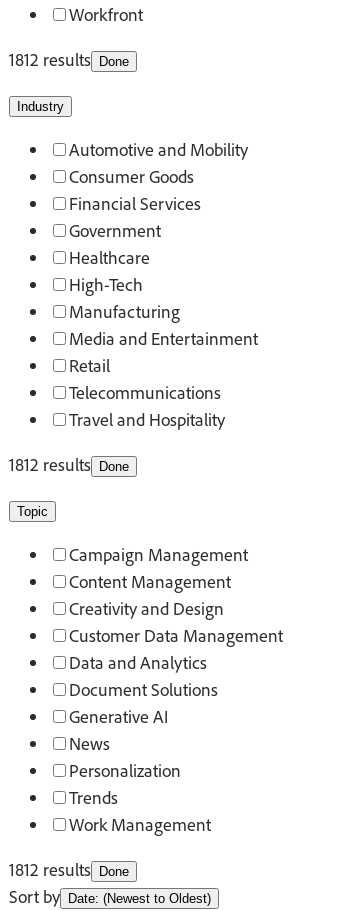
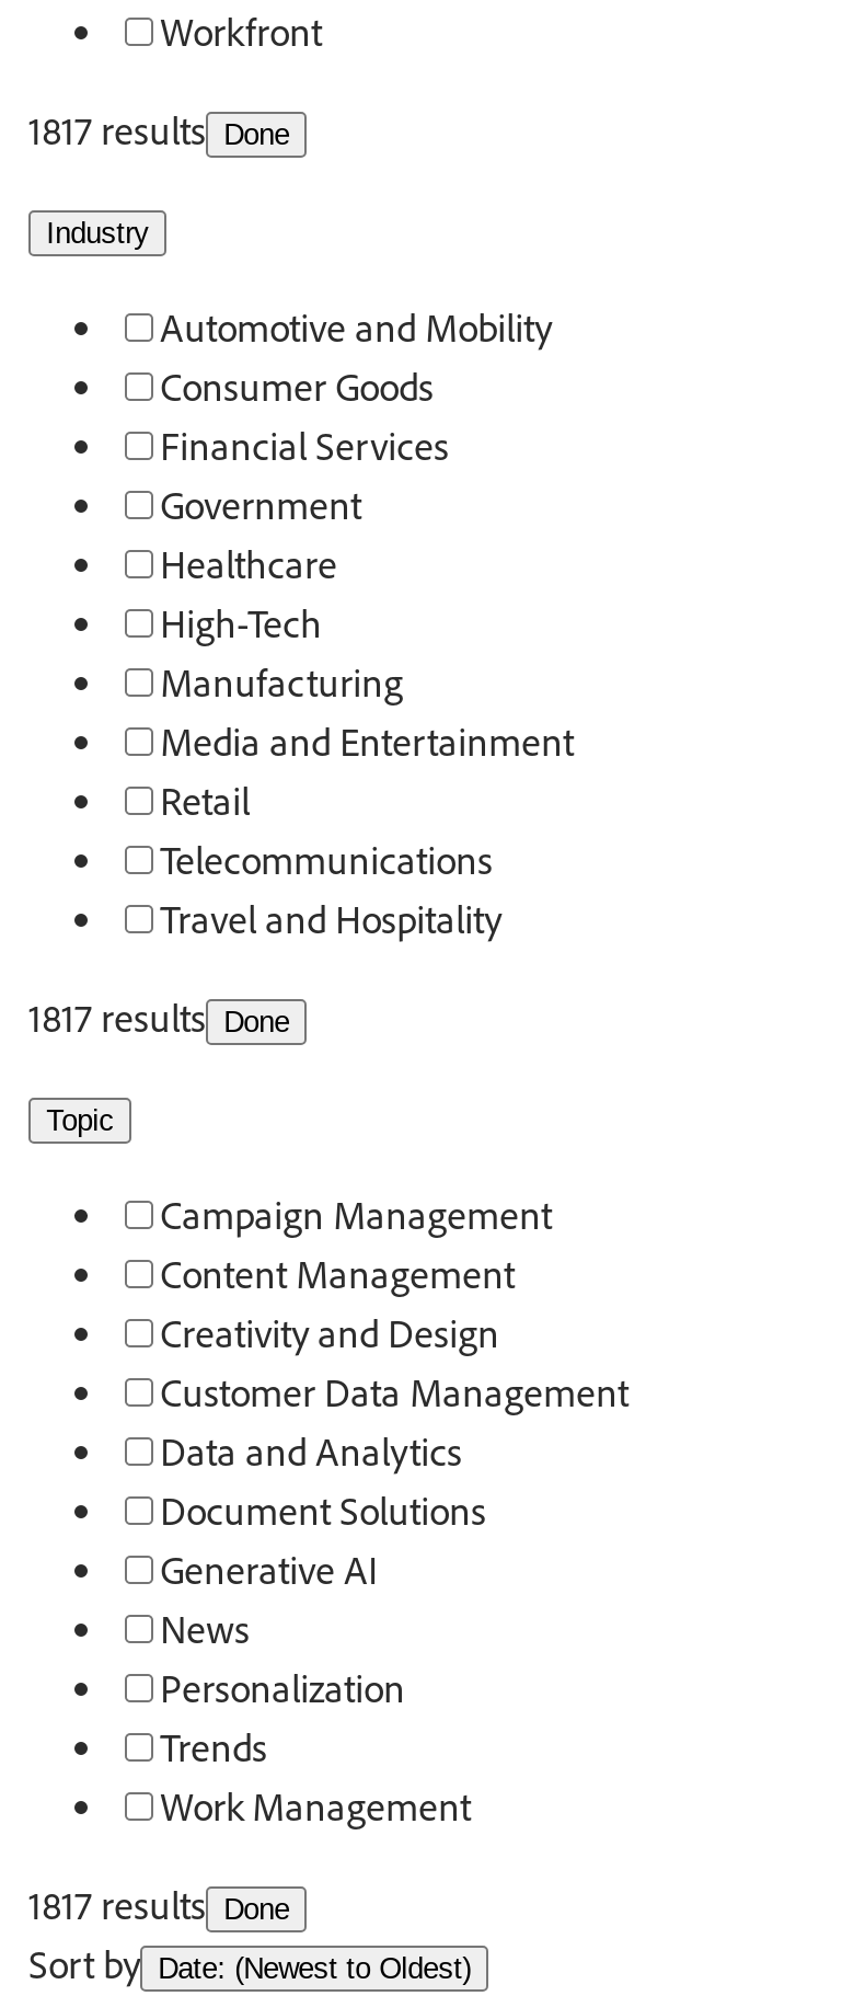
[9,48,129,70] 1812 results Done -> [29,105,289,153] 1817 results Done
[9,453,129,475] 1812 results Done -> [29,993,289,1041] 1817 results Done
[9,858,129,880] 1812 results Done -> [29,1880,289,1928] 1817 results Done

